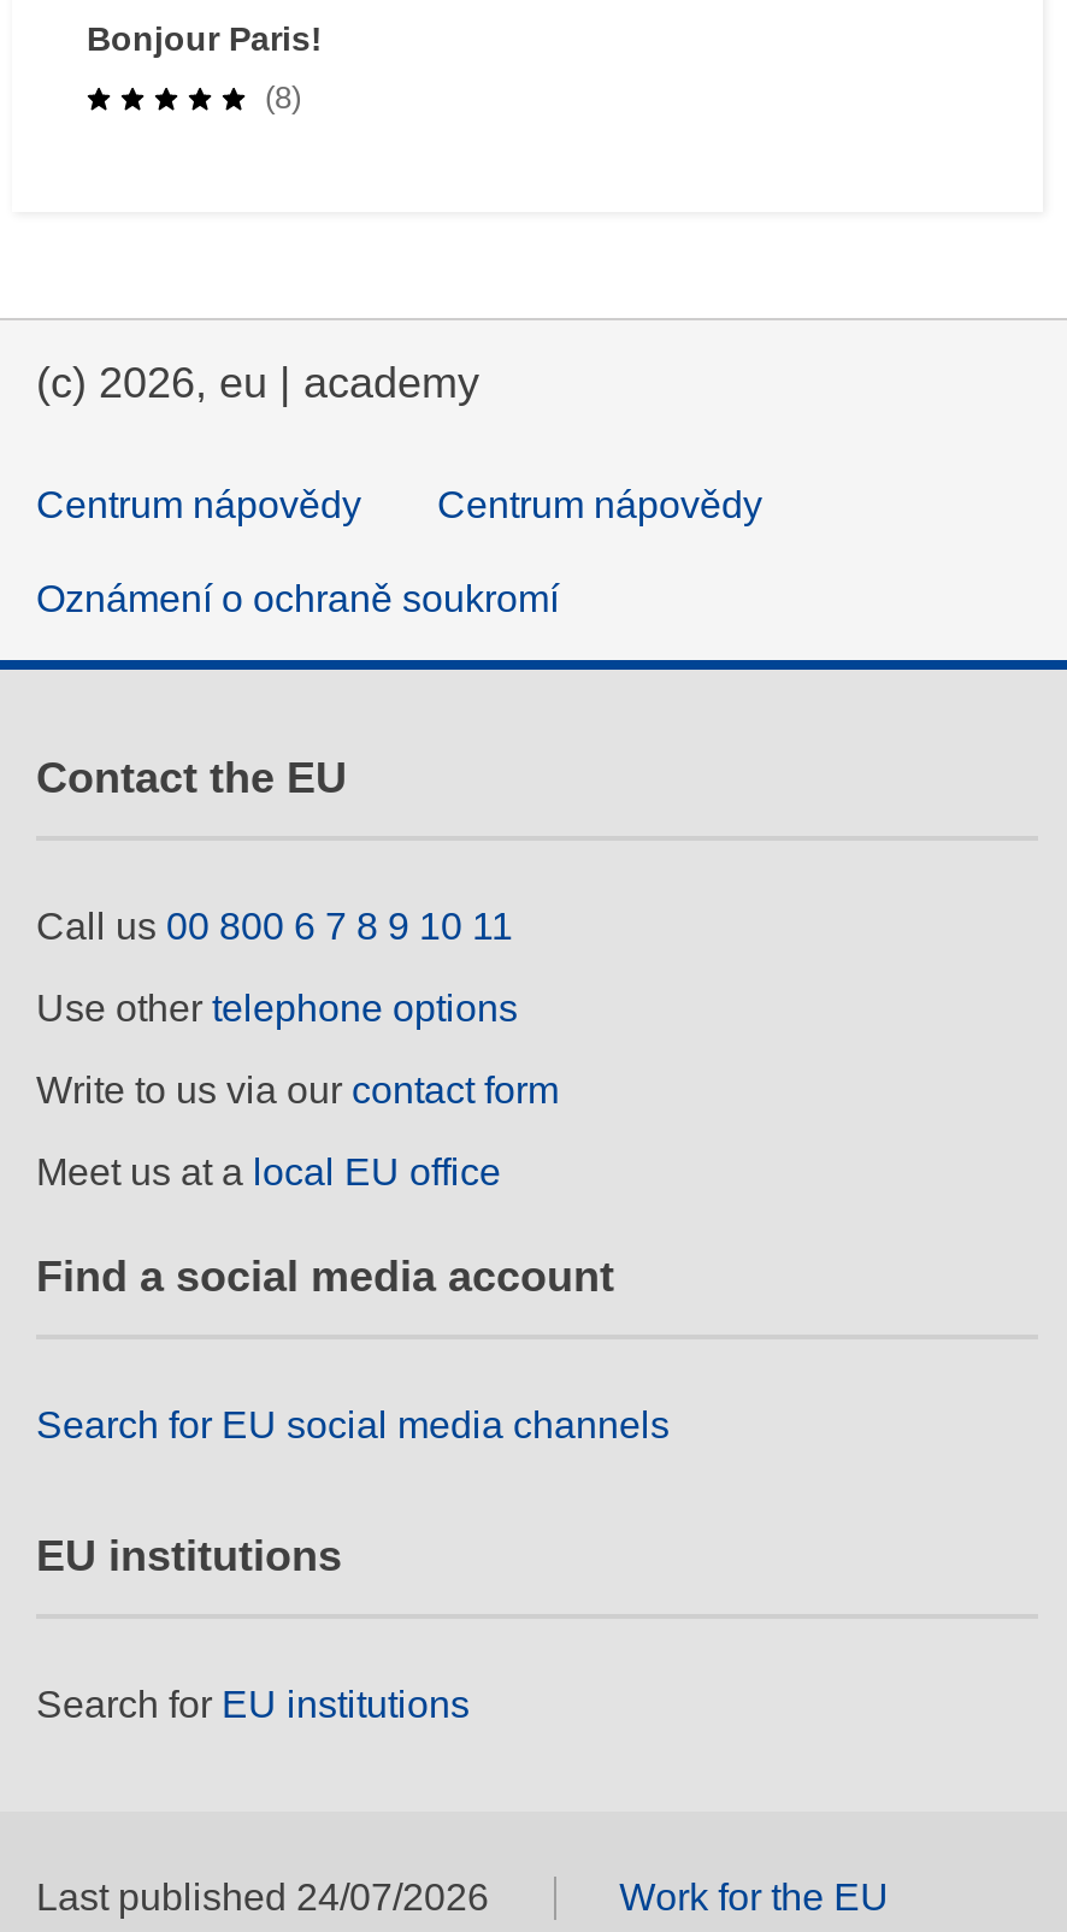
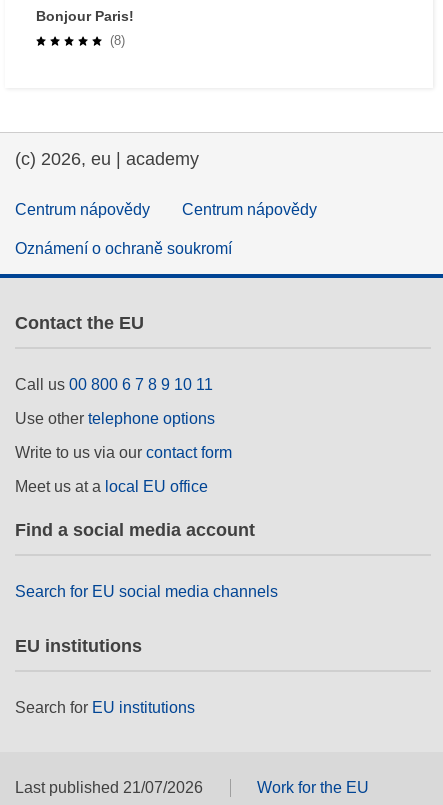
[36,1876,489,1917] Last published 24/07/2026 -> [15,779,203,796] Last published 21/07/2026

